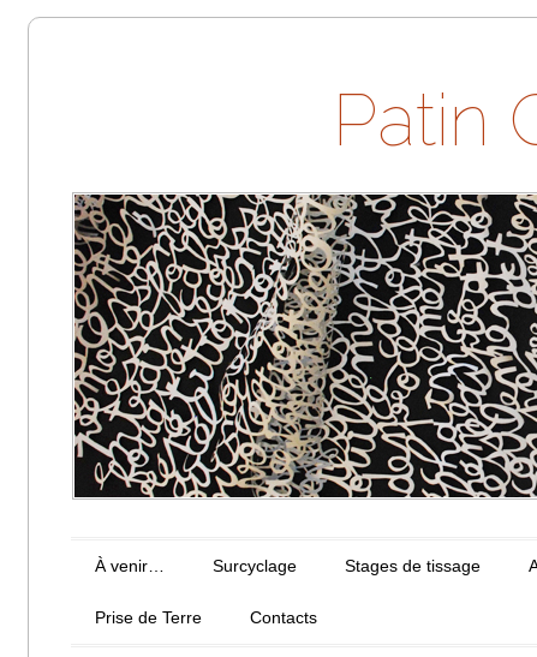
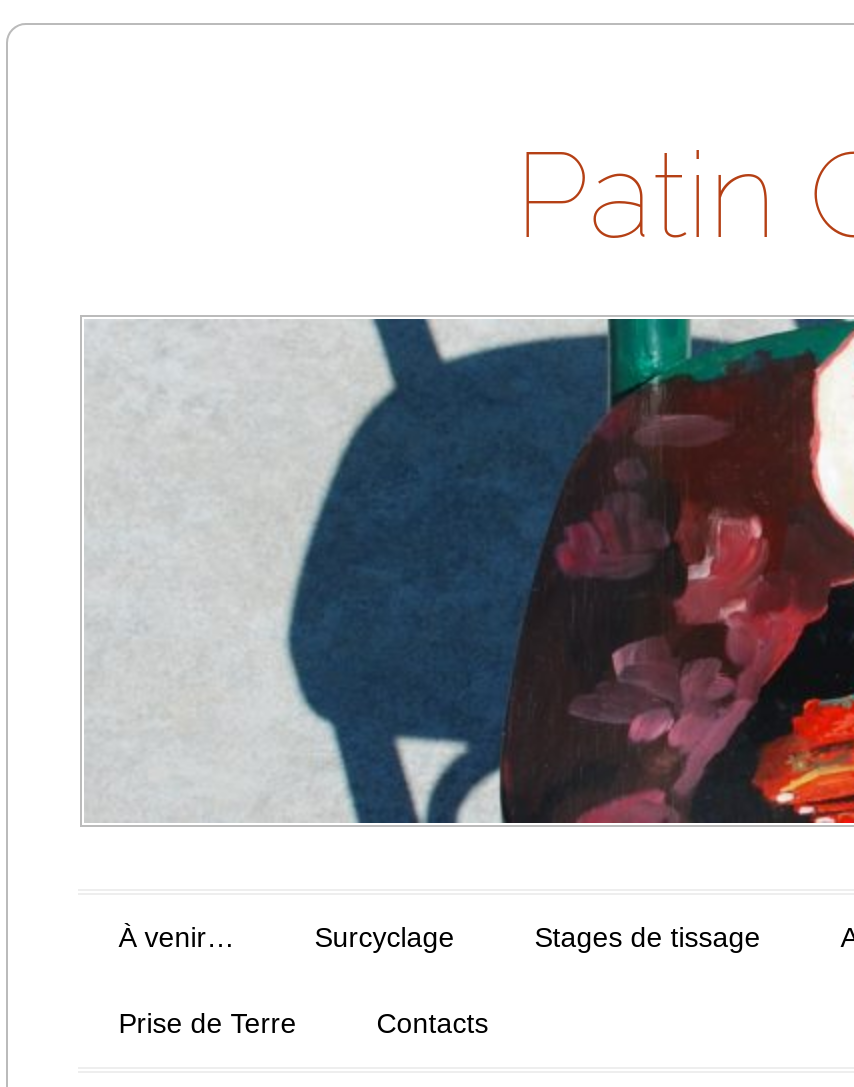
[73,193,533,498] [image] -> [84,317,848,825] [image]

